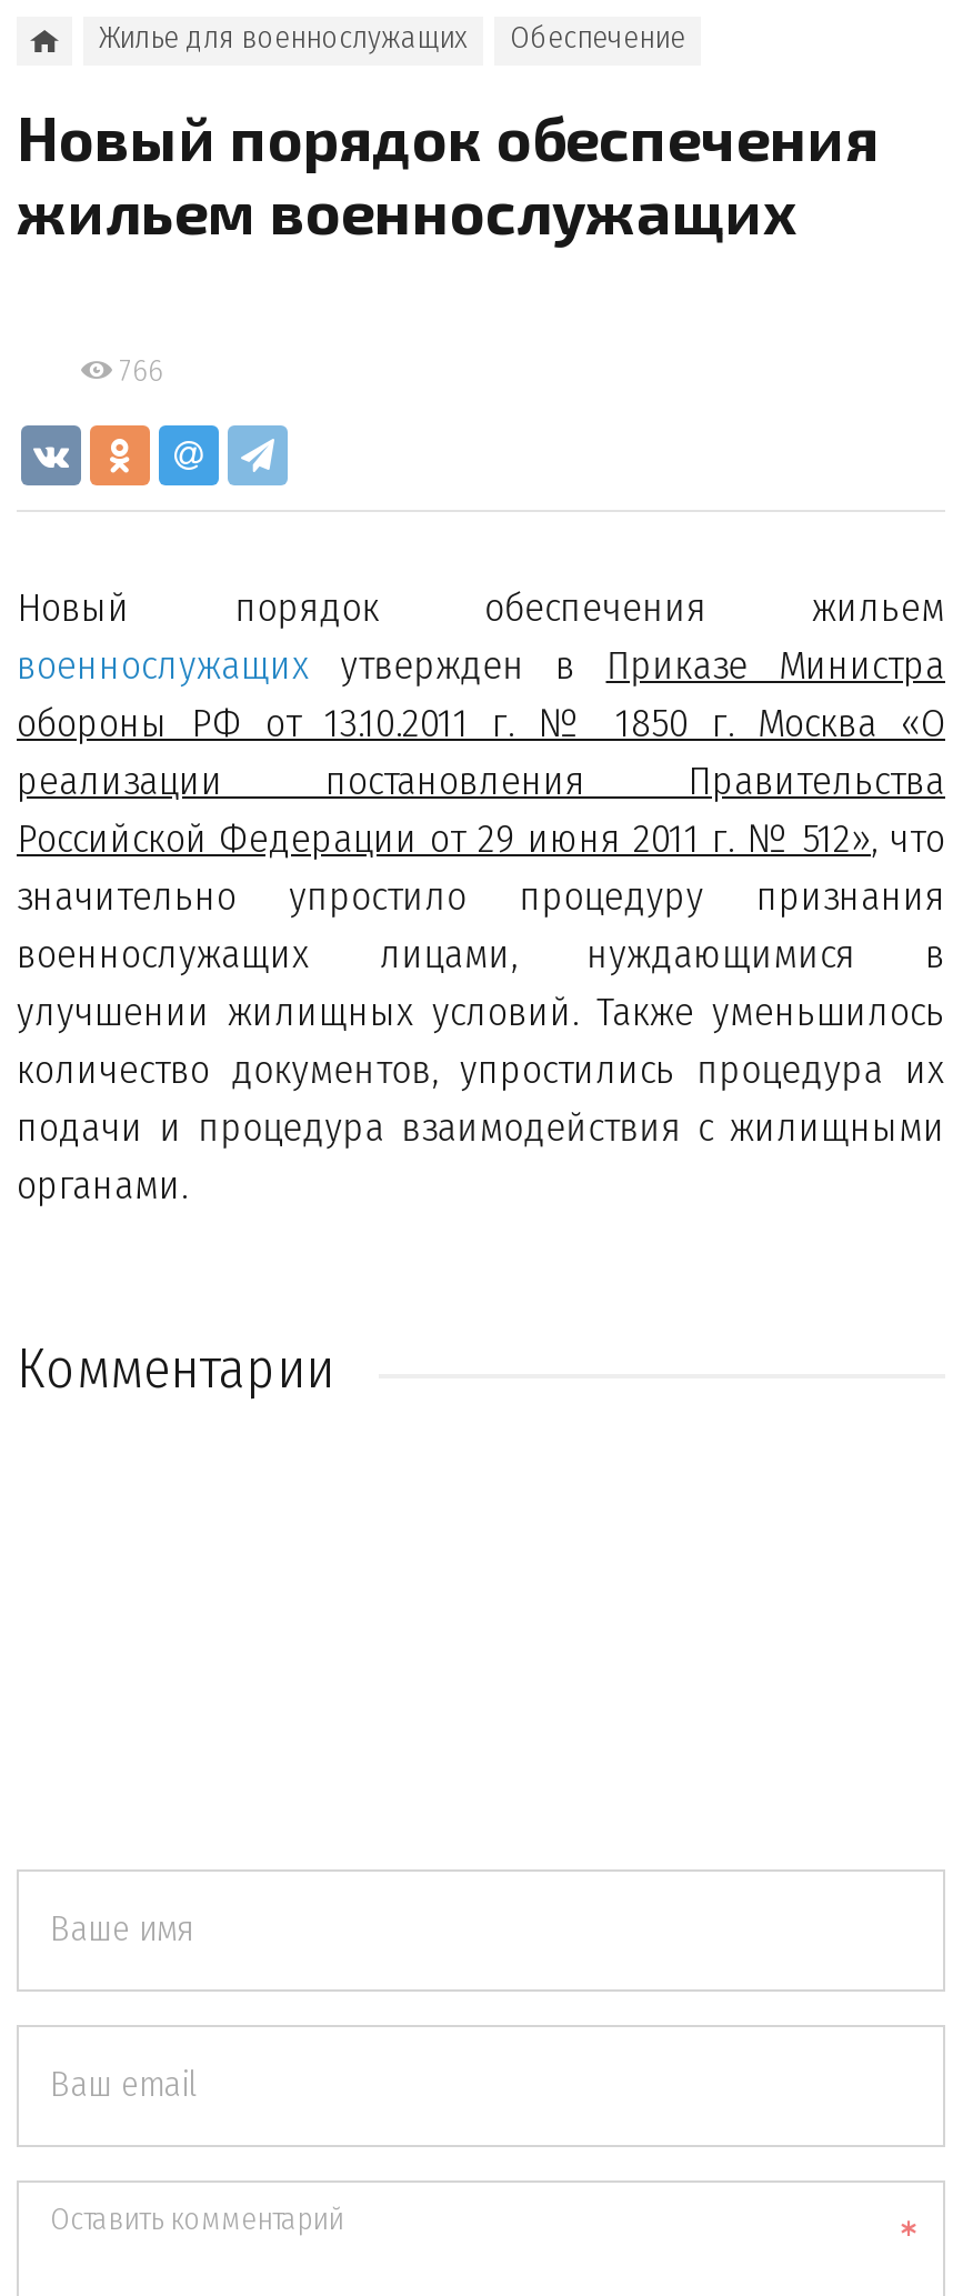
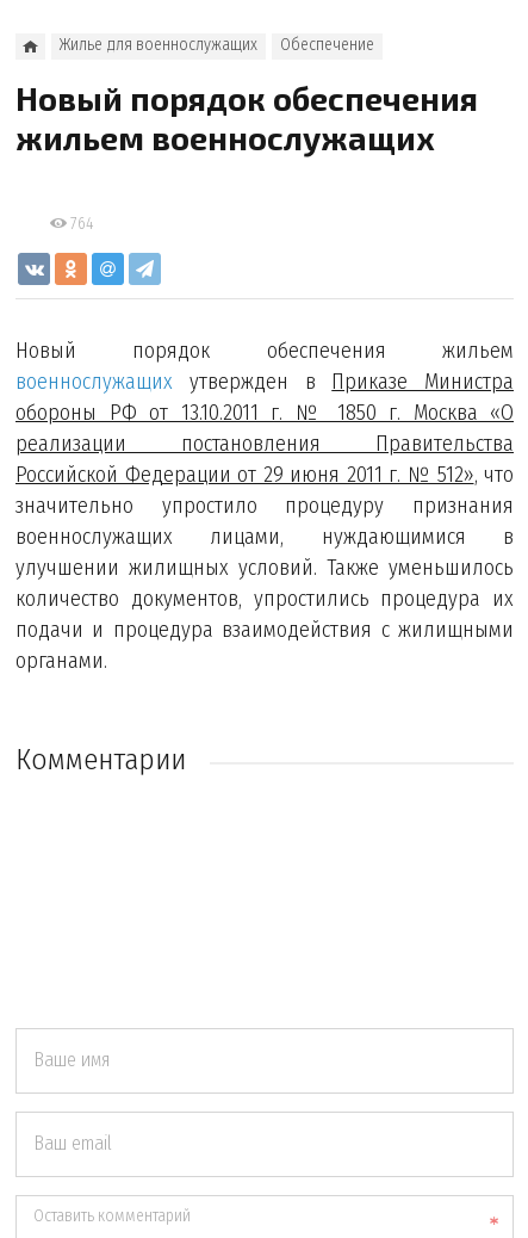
[112,352,163,390] 766 -> [67,213,93,234] 764

